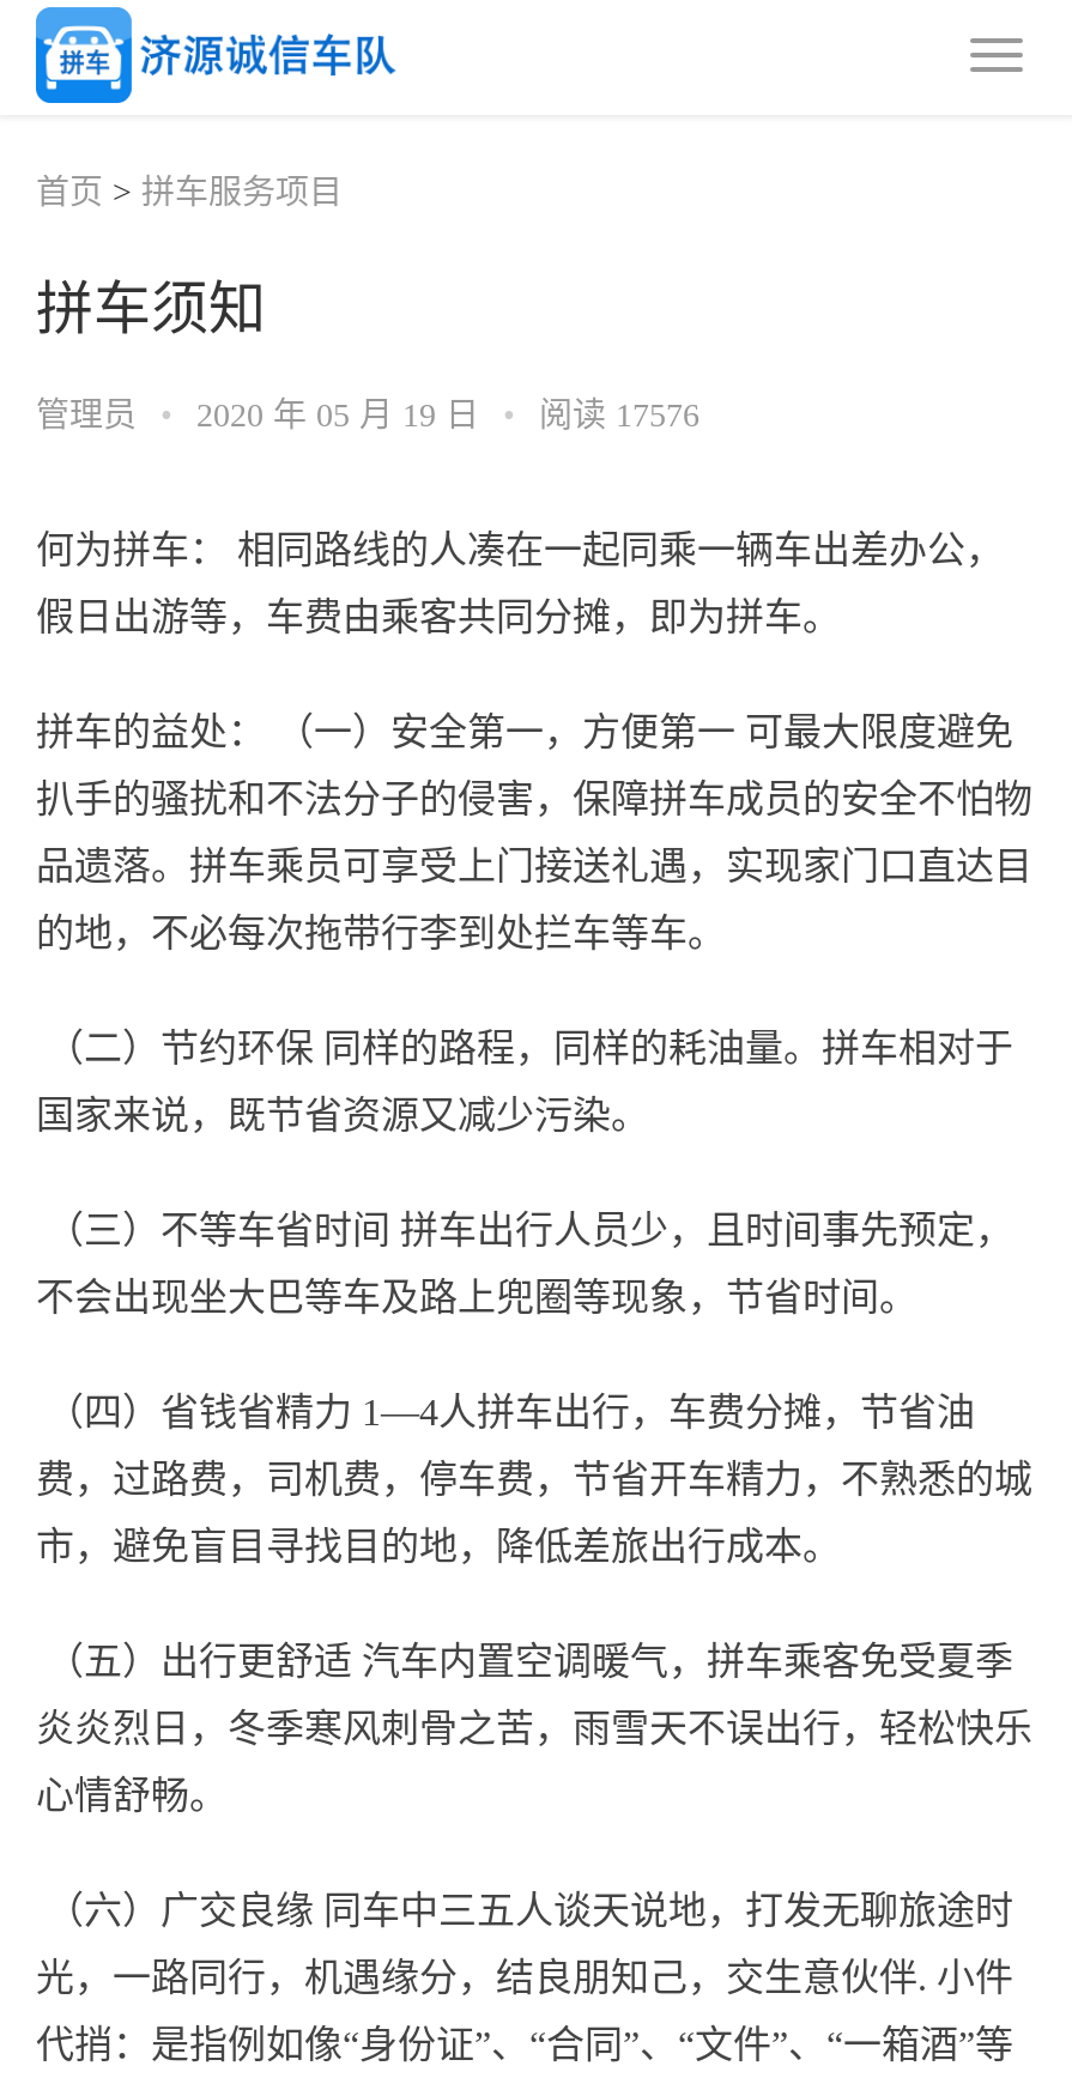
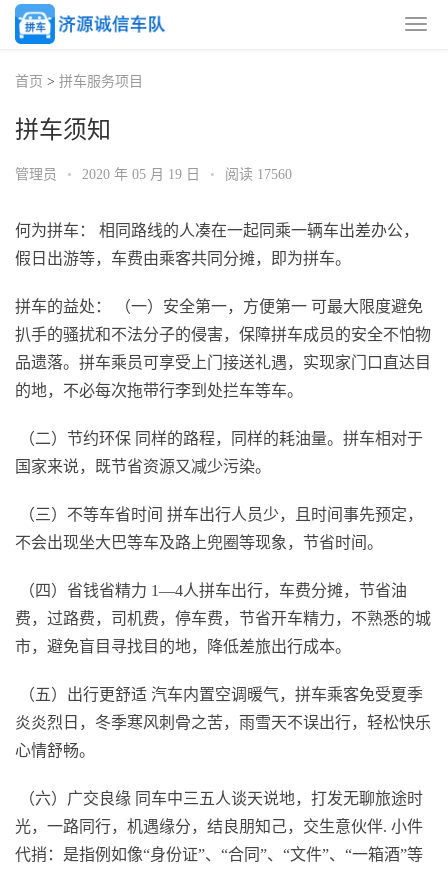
[539,398,699,434] 阅读 17576 -> [225,167,292,182] 阅读 17560

